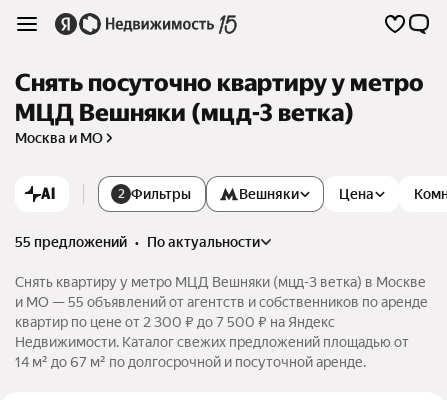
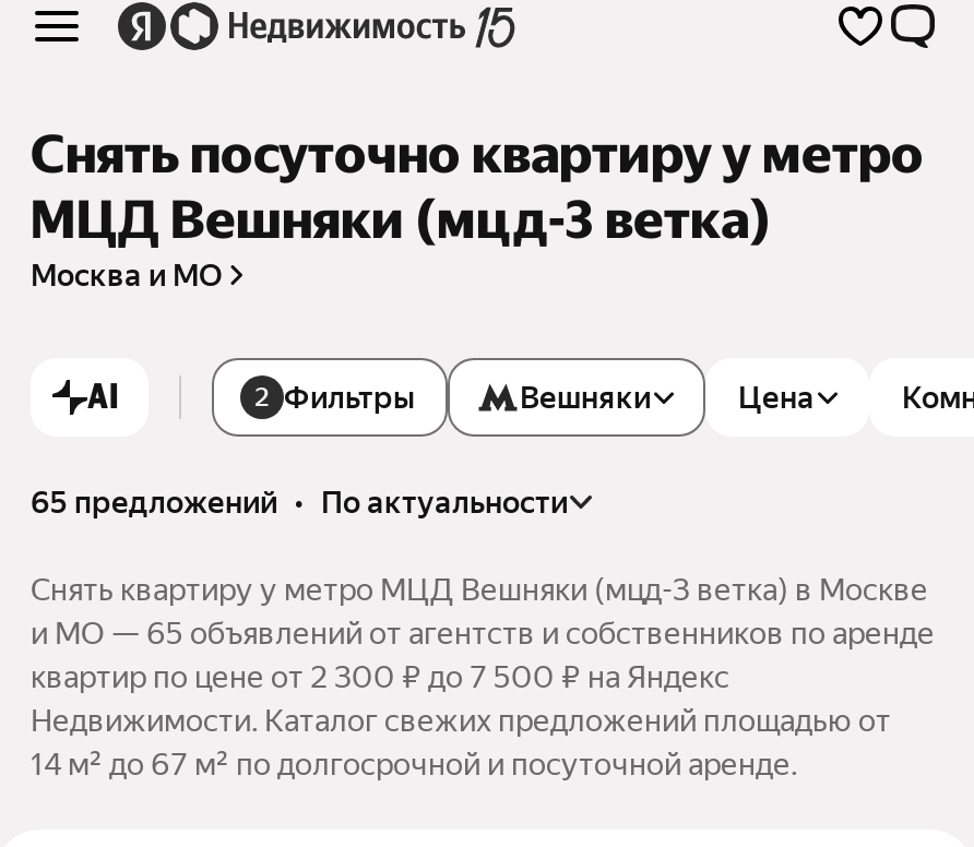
[15,234,260,250] 55 предложений • по актуальности -> [31,484,568,519] 65 предложений • по актуальности
[15,294,428,310] и МО — 55 объявлений от агентств и собственников по аренде -> [31,615,935,650] и МО — 65 объявлений от агентств и собственников по аренде

